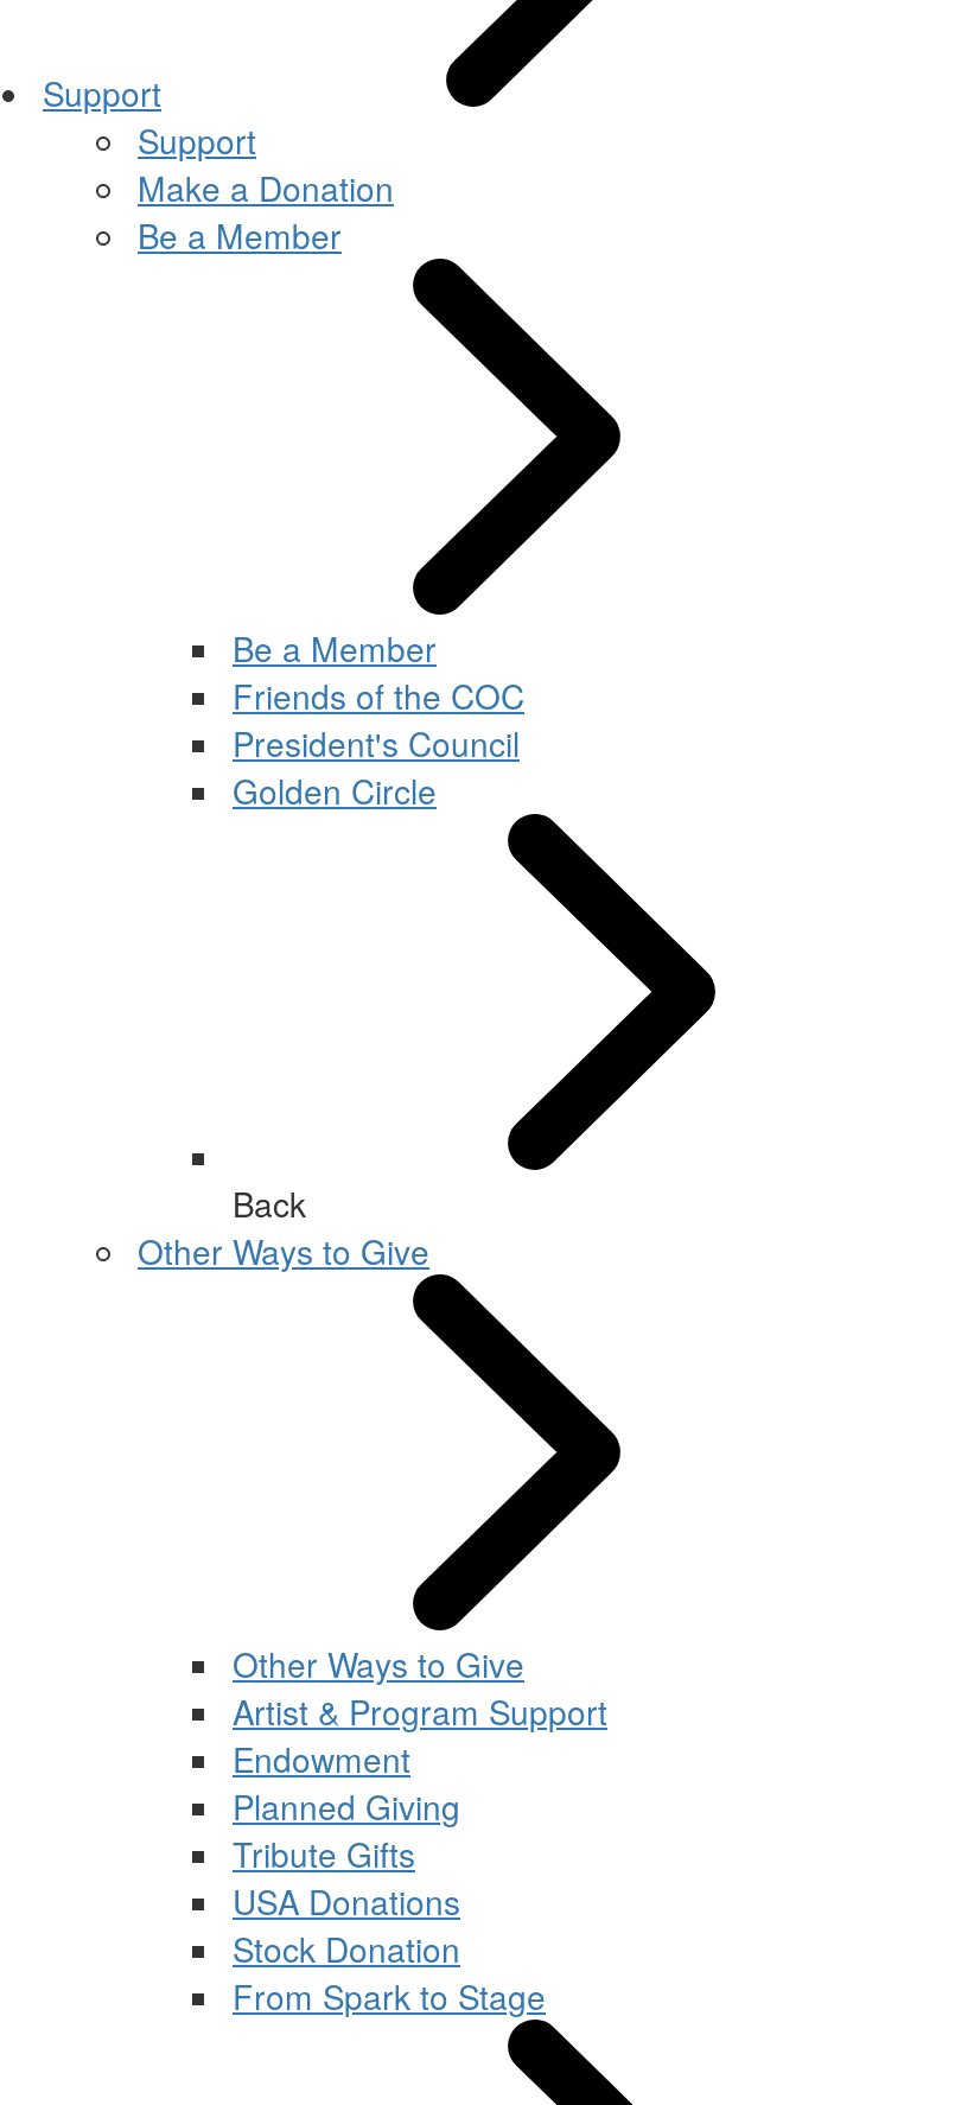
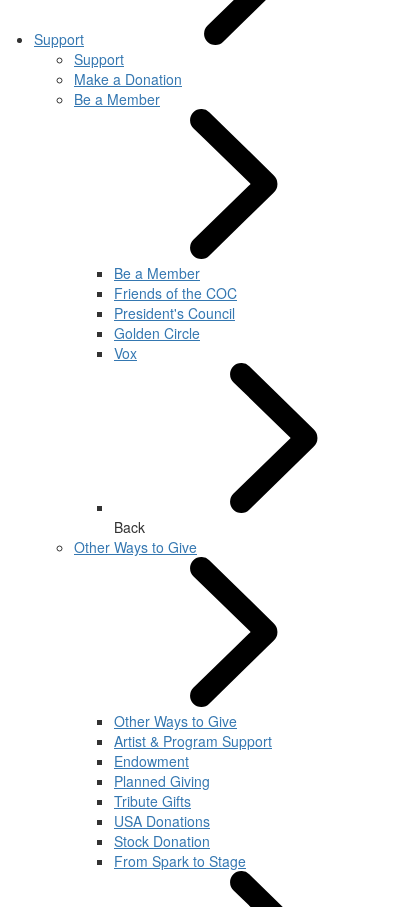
none -> [114,343,137,363] Vox

